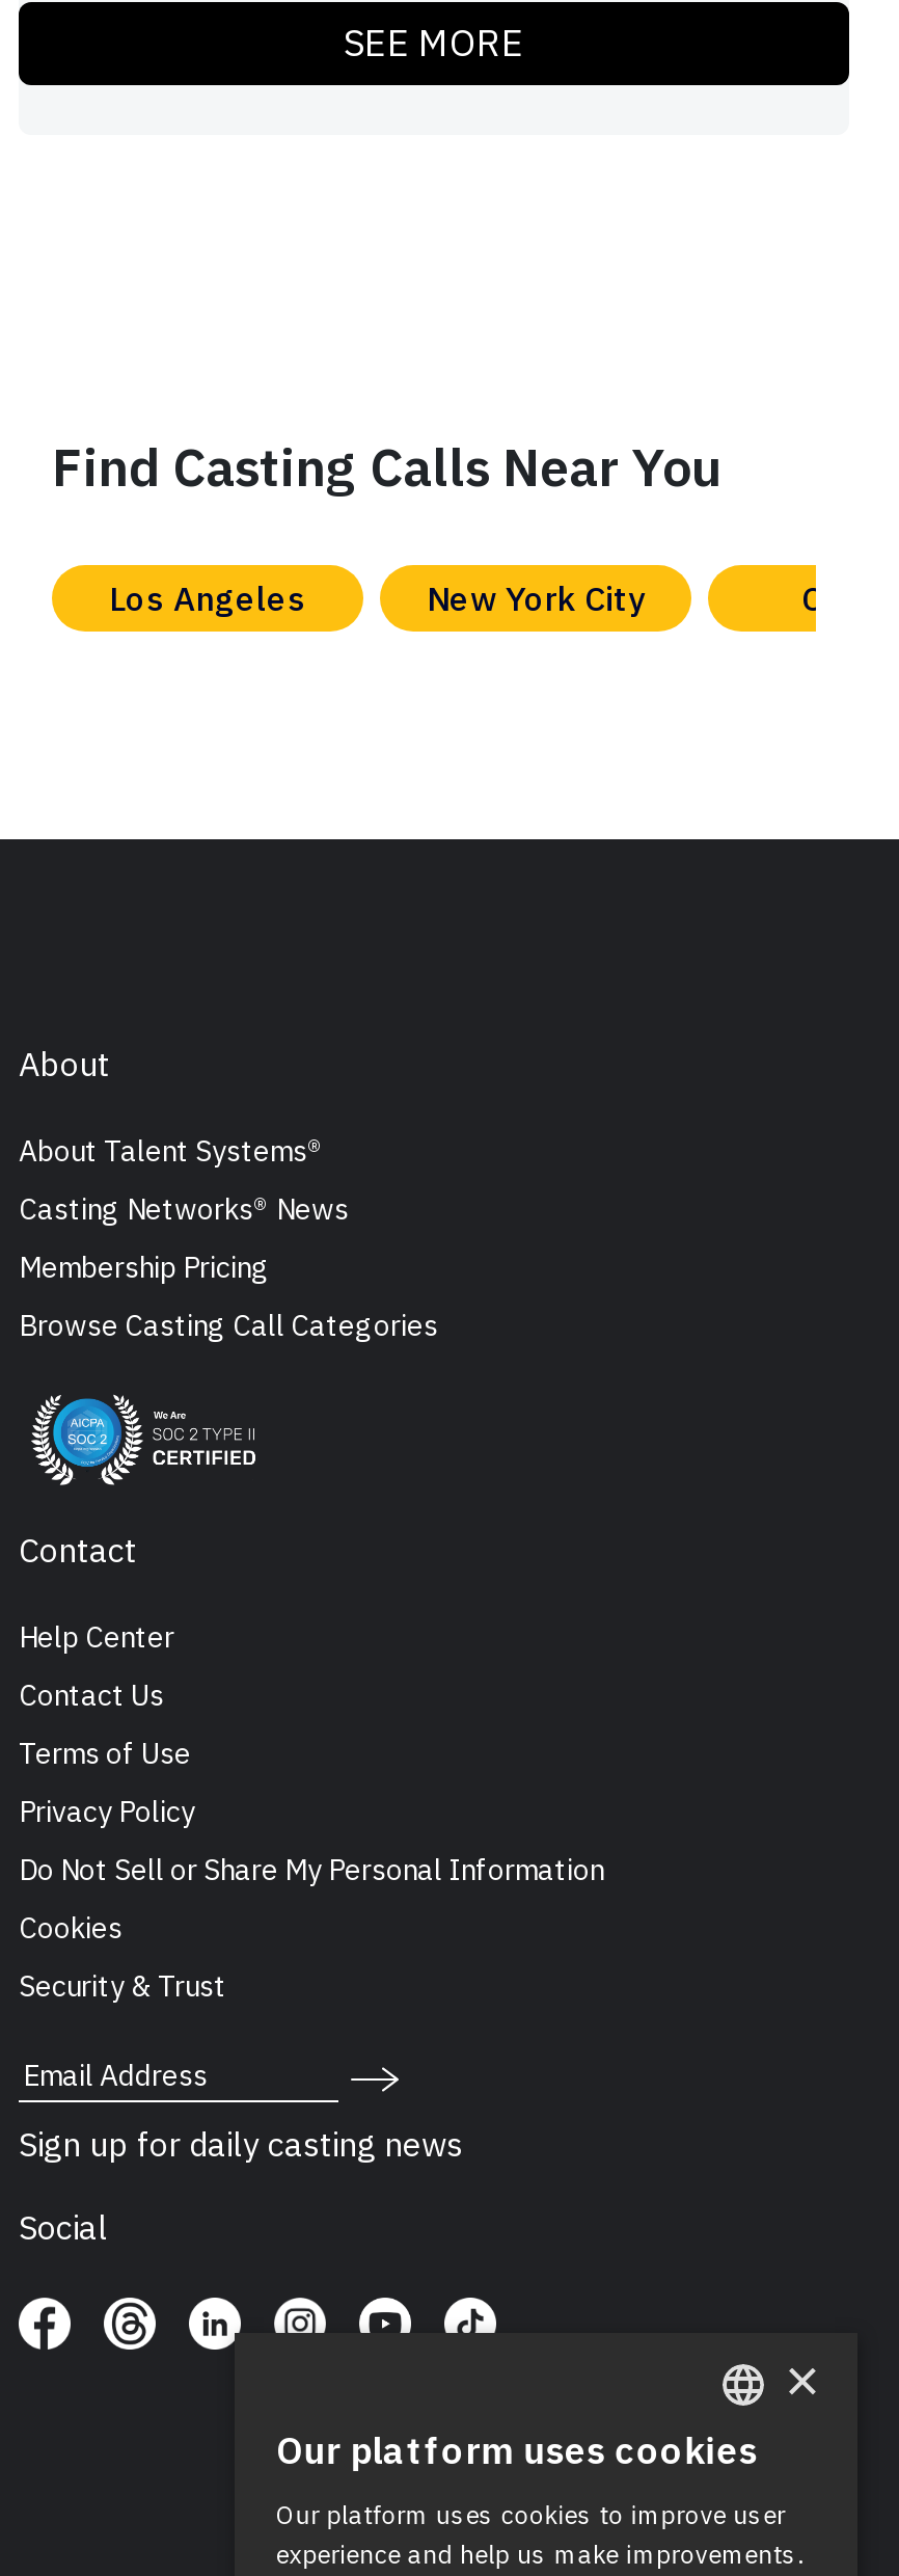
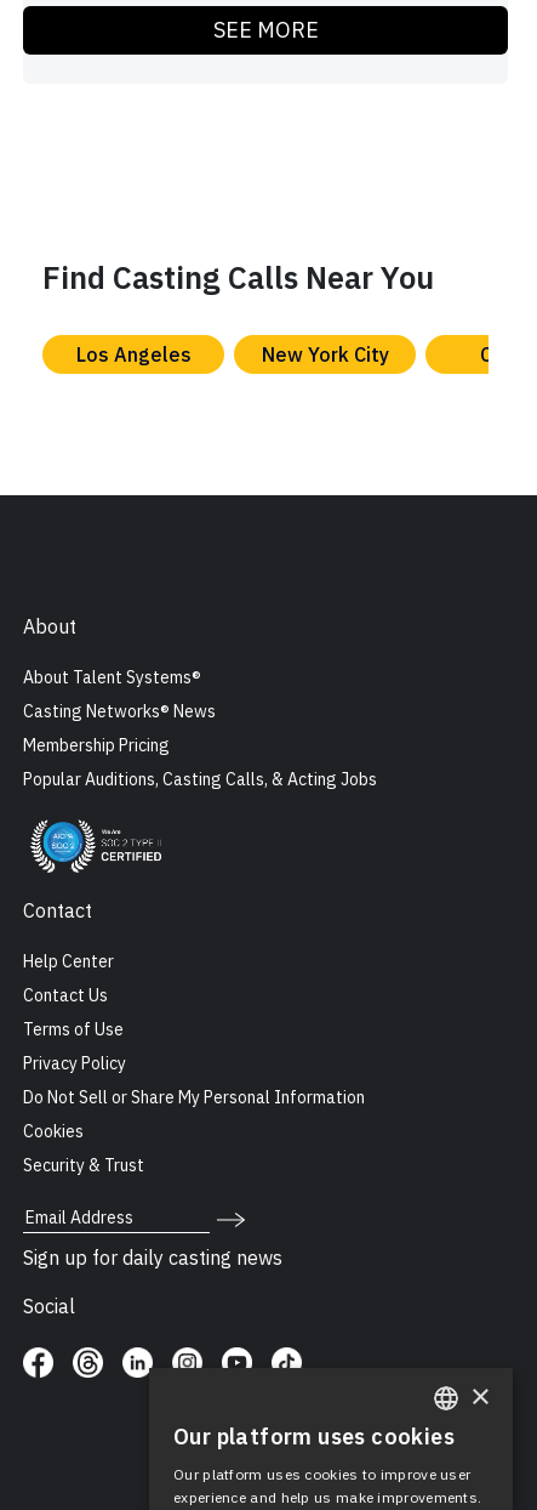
[19,1307,438,1345] Browse Casting Call Categories -> [23,769,377,790] Popular Auditions, Casting Calls, & Acting Jobs

